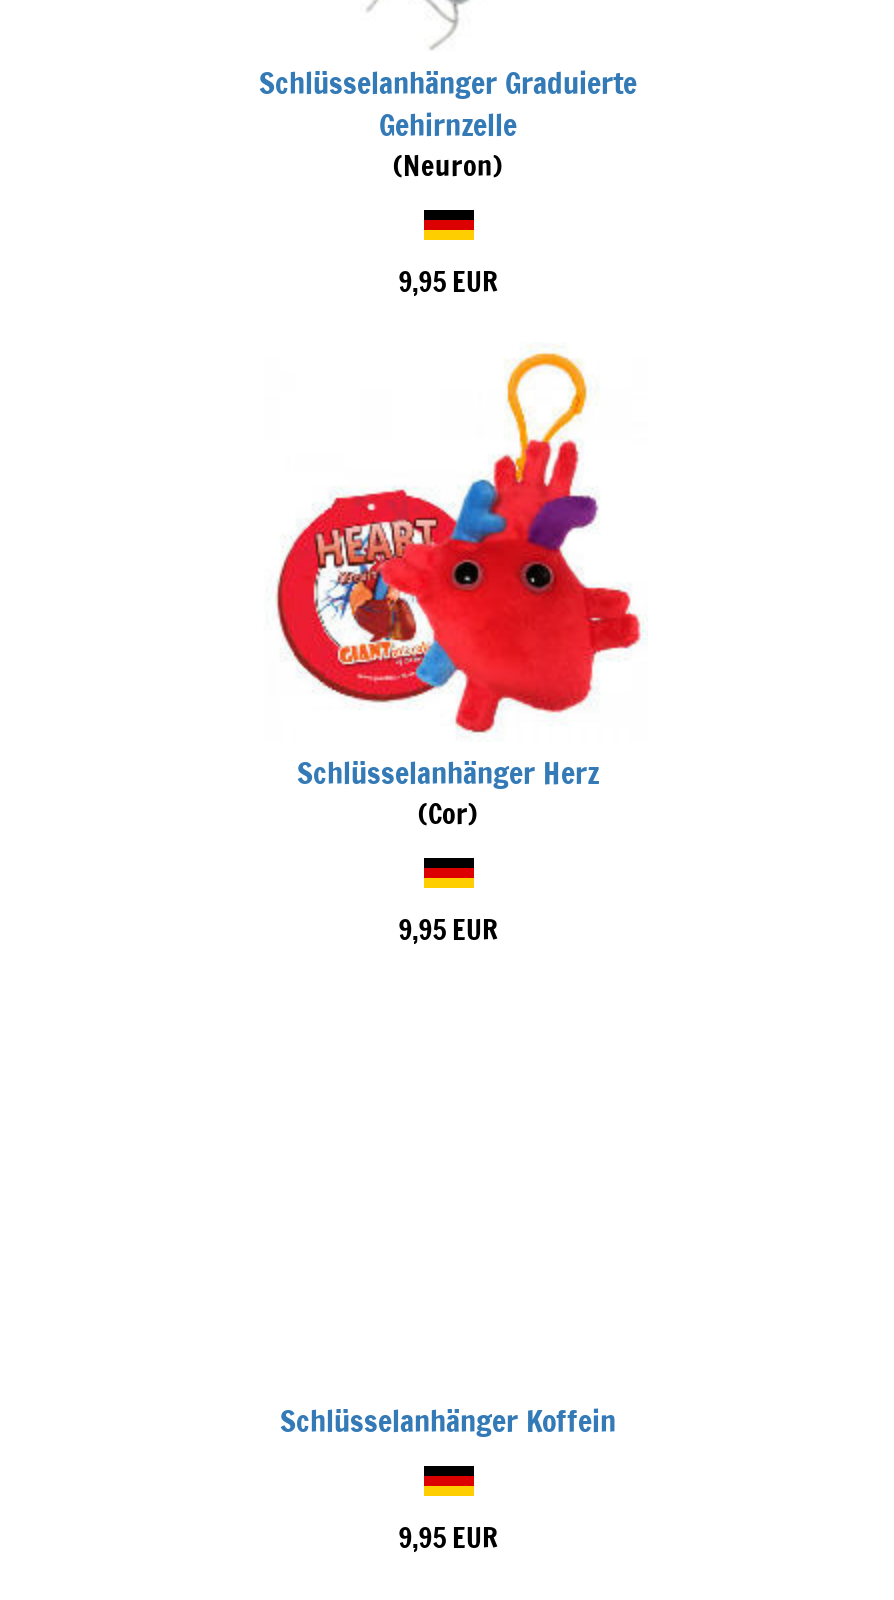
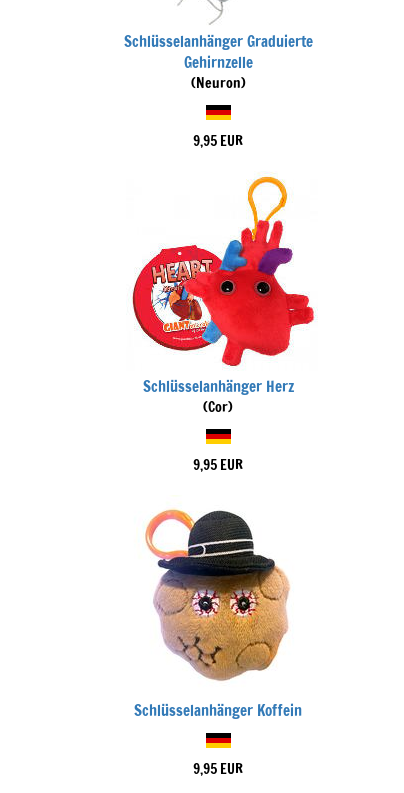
none -> [144,508,291,682] [image]

